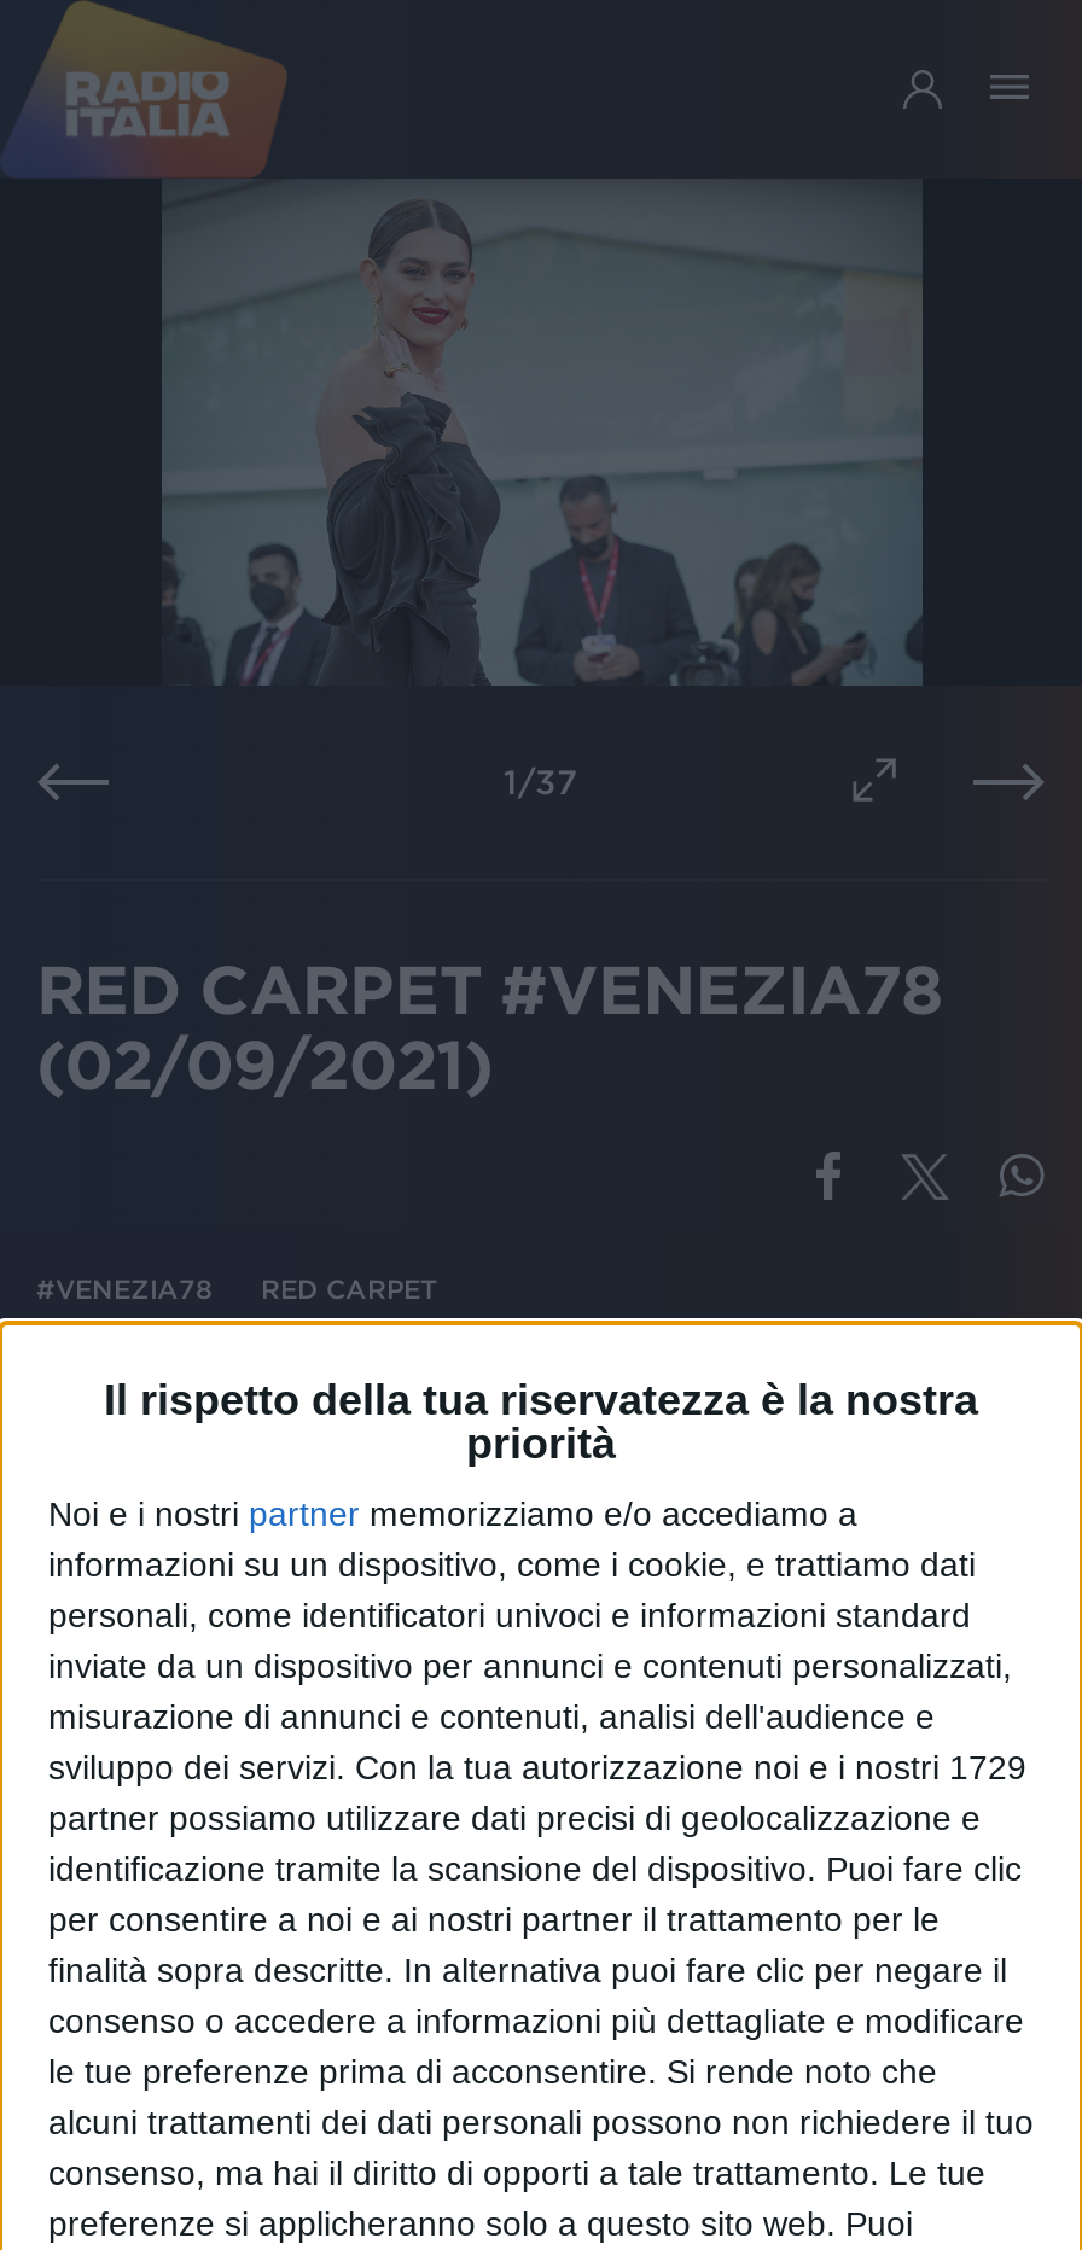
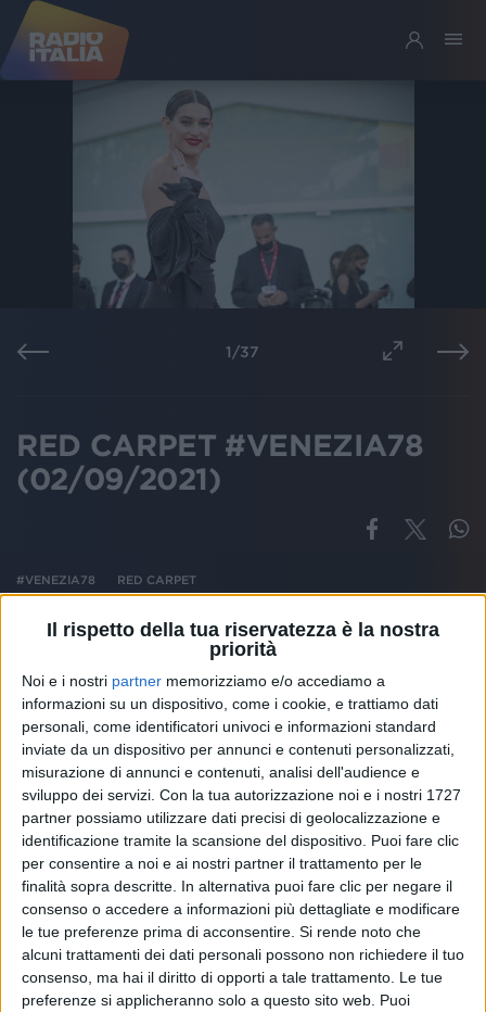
[48,1747,1026,1786] sviluppo dei servizi. Con la tua autorizzazione noi e i nostri 1729 -> [22,786,461,803] sviluppo dei servizi. Con la tua autorizzazione noi e i nostri 1727

